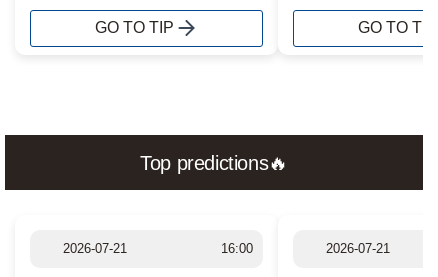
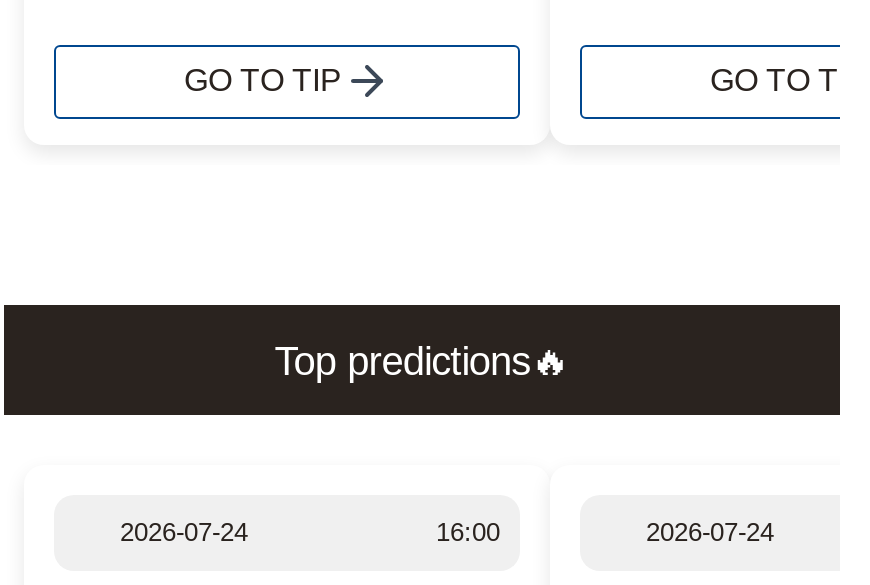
[63,241,127,256] 2026-07-21 -> [120,517,248,547] 2026-07-24
[326,241,390,256] 2026-07-21 -> [646,517,774,547] 2026-07-24

